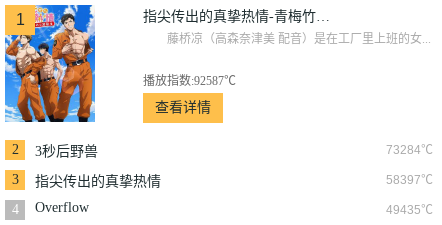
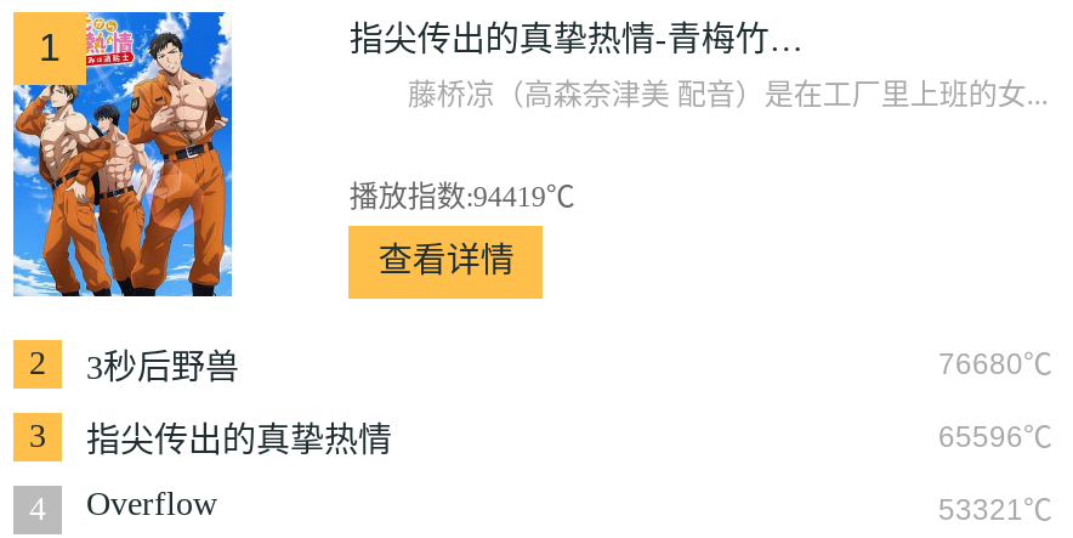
[143,74,236,88] 播放指数:92587℃ -> [349,180,575,214] 播放指数:94419℃
[386,143,433,157] 73284℃ -> [938,348,1052,382] 76680℃
[386,173,433,187] 58397℃ -> [938,421,1052,455] 65596℃
[386,203,433,217] 49435℃ -> [938,494,1052,528] 53321℃

